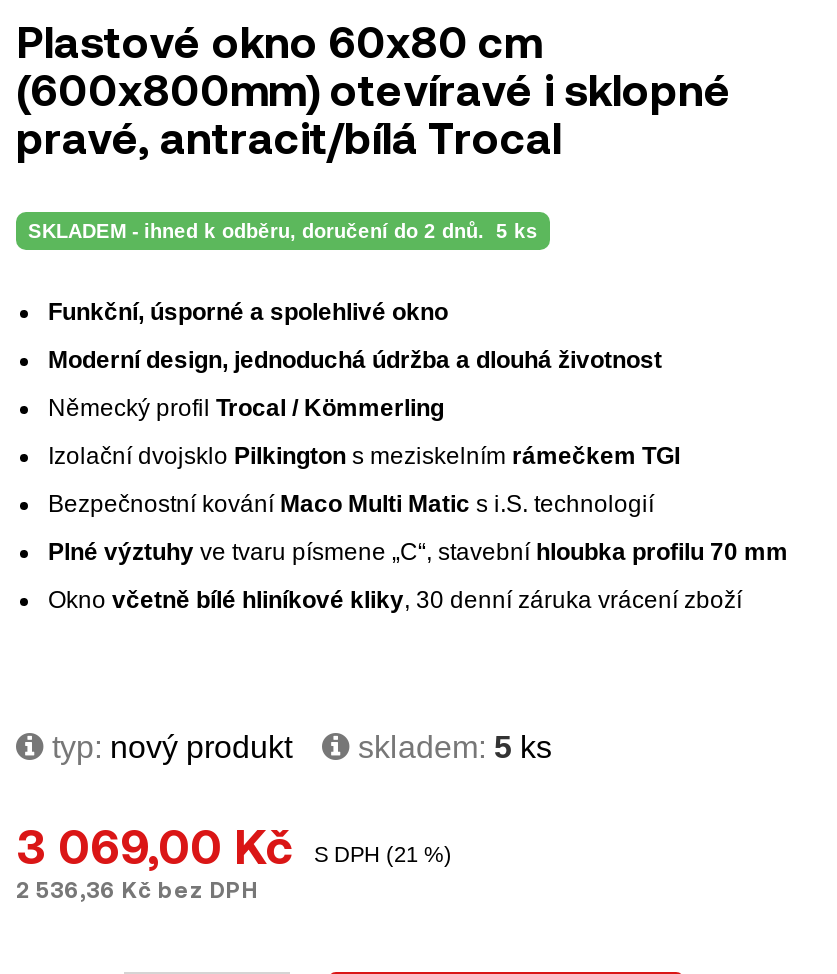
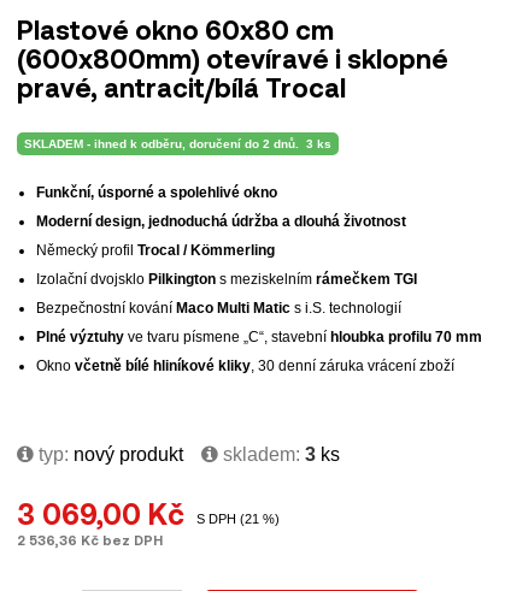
[28,220,538,242] SKLADEM - ihned k odběru, doručení do 2 dnů. 5 ks -> [24,137,331,150] SKLADEM - ihned k odběru, doručení do 2 dnů. 3 ks
[44,730,552,764] typ: nový produkt skladem: 5 ks -> [34,444,340,465] typ: nový produkt skladem: 3 ks

